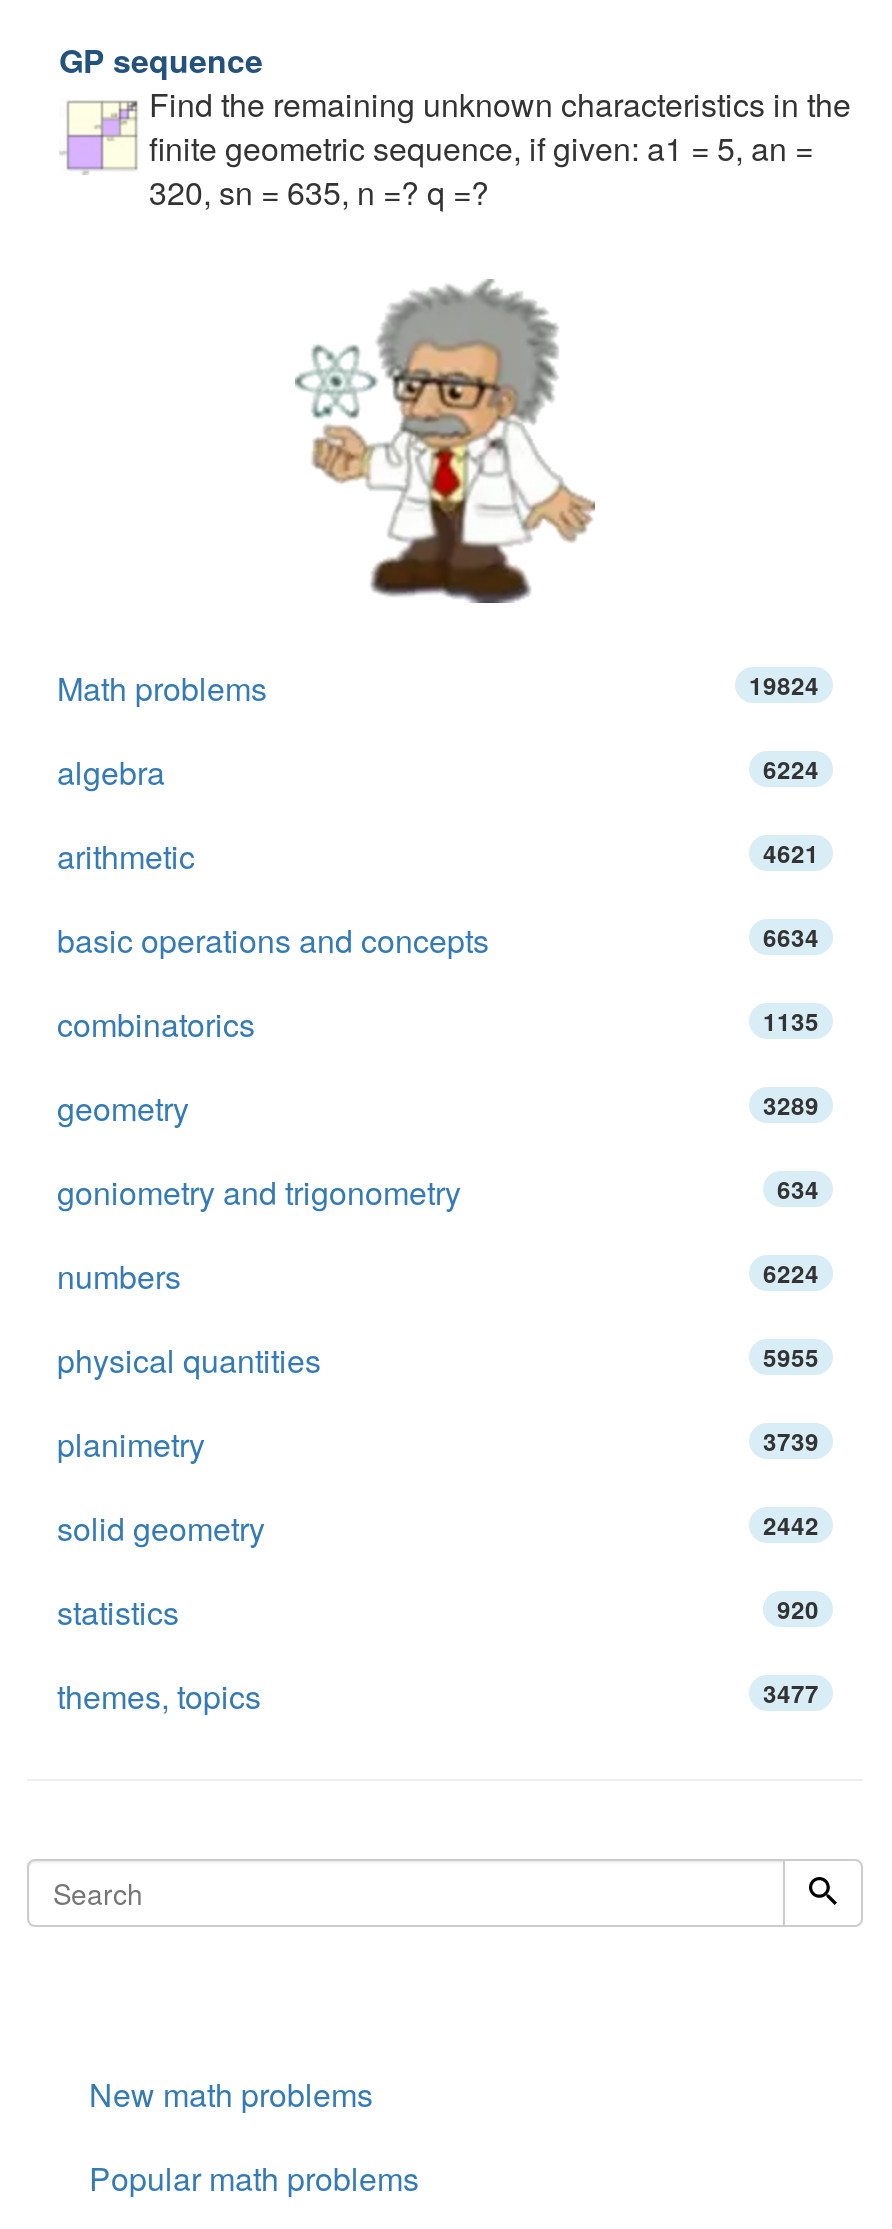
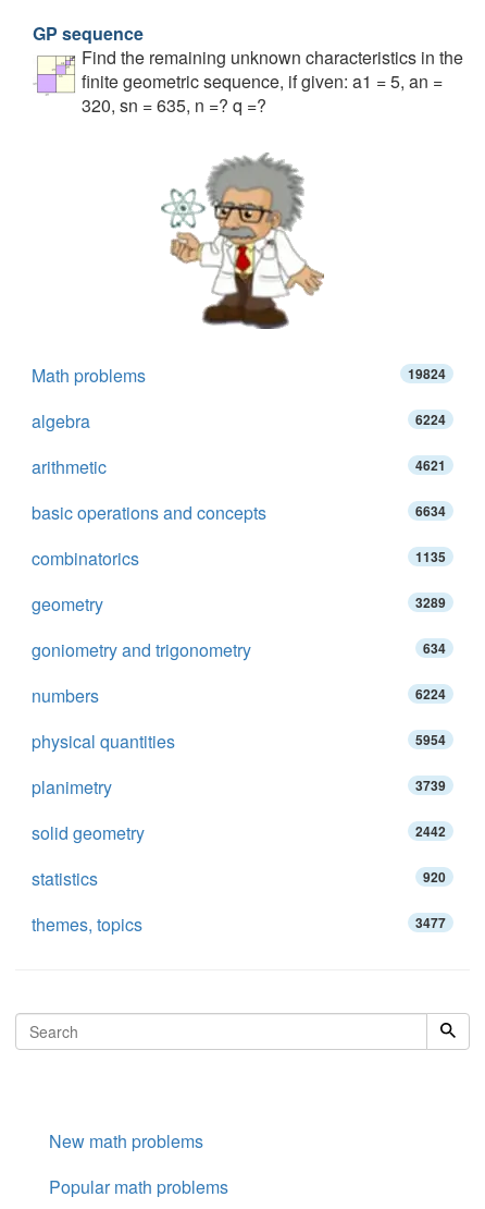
[763,1339,819,1375] 5955 -> [415,730,446,749] 5954

